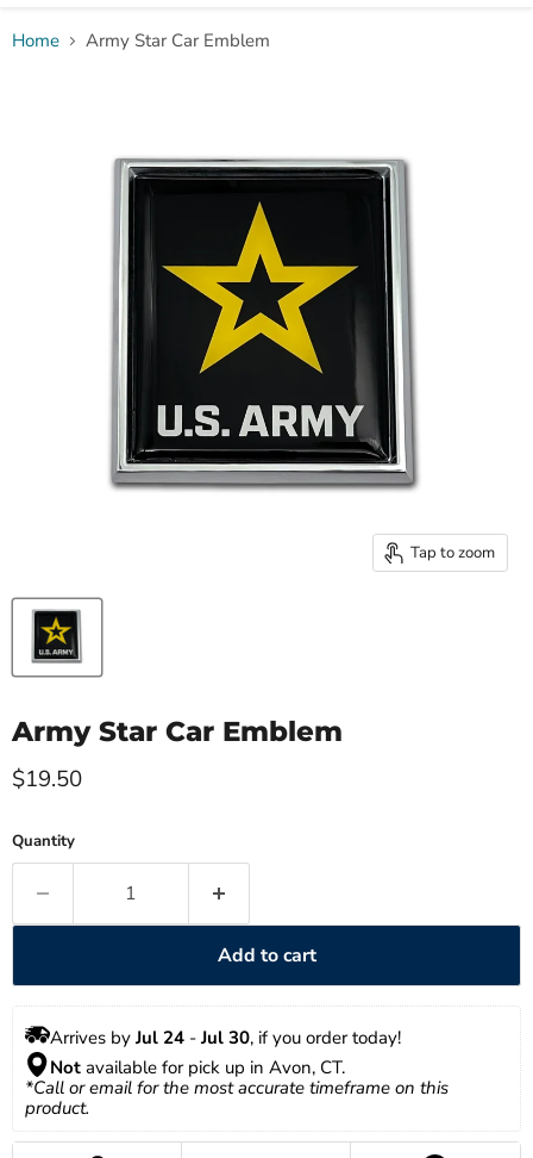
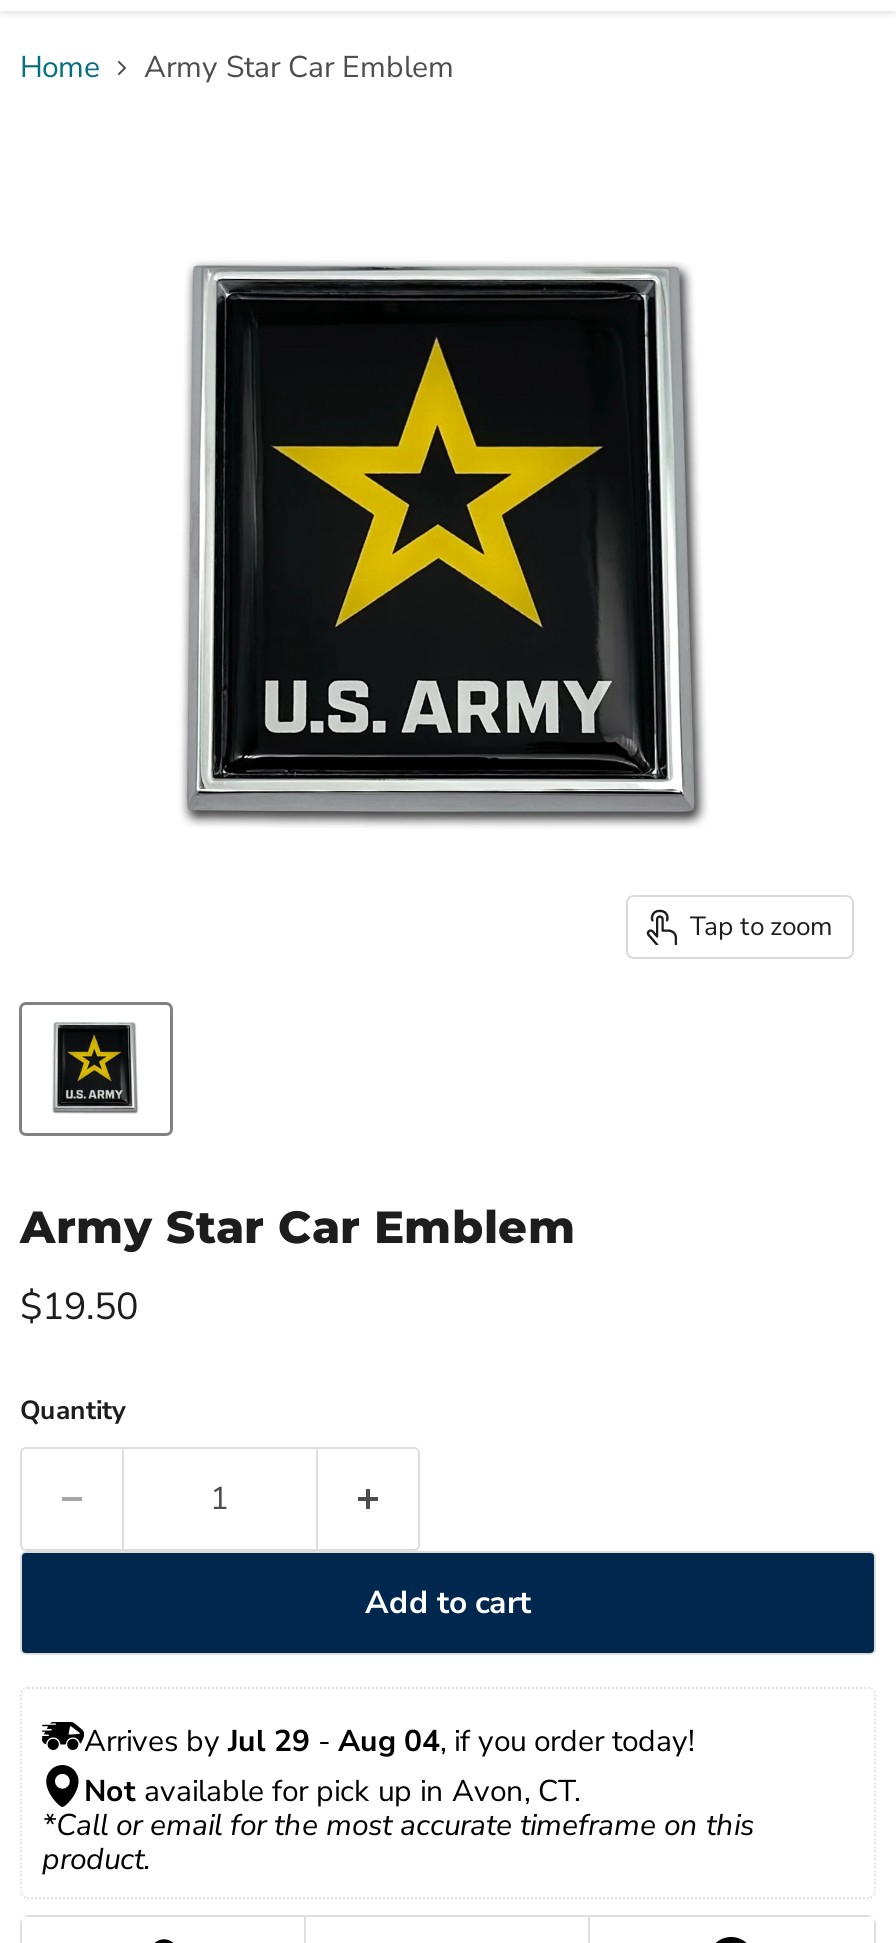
[50,1026,401,1050] Arrives by Jul 24 - Jul 30, if you order today! -> [84,1721,694,1761] Arrives by Jul 29 - Aug 04, if you order today!

